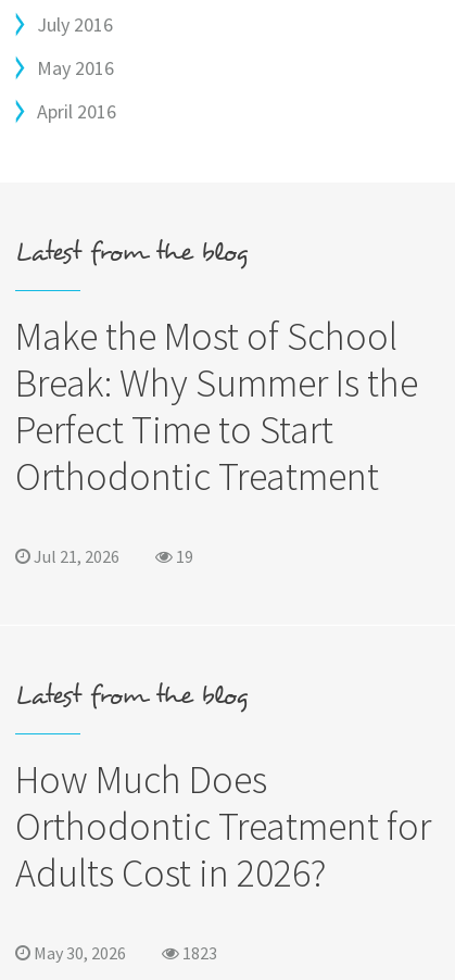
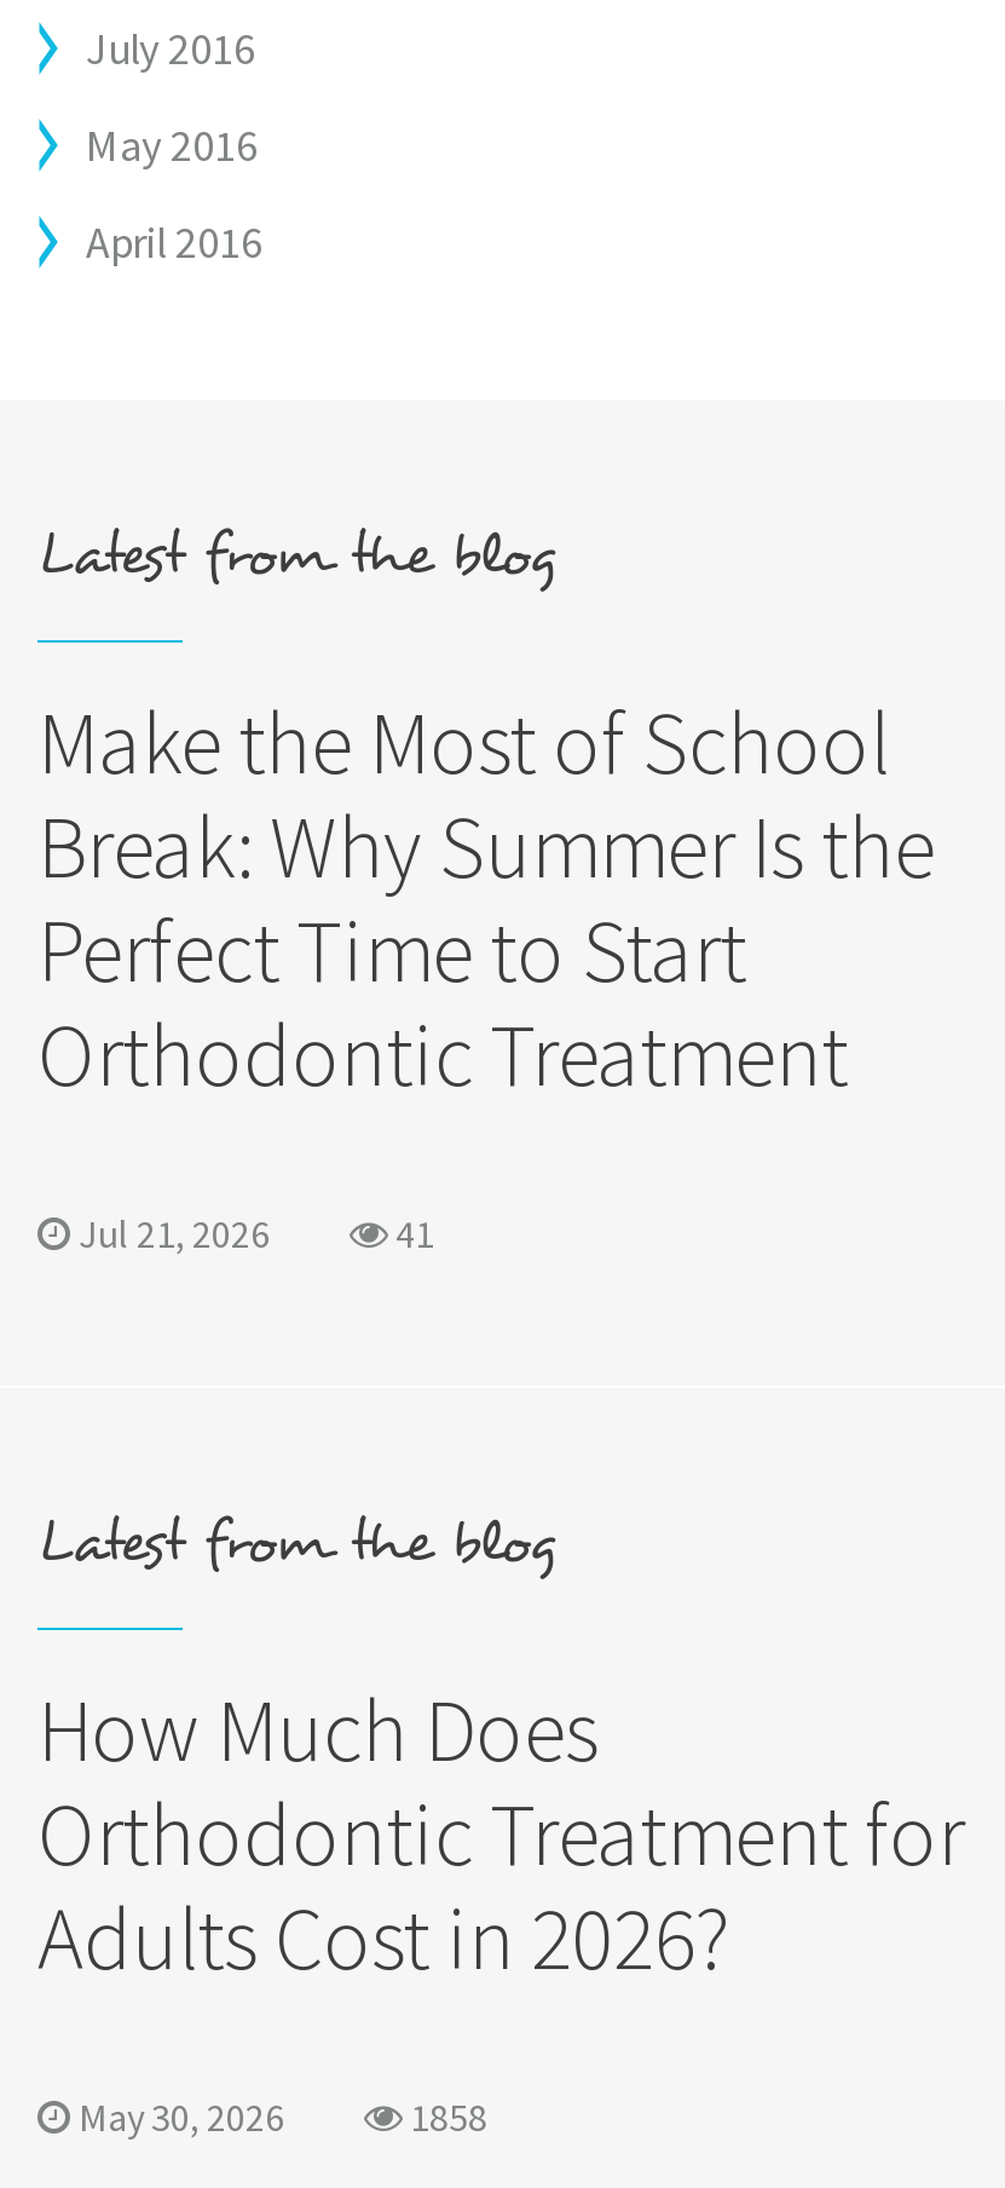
[173,545,193,567] 19 -> [388,1209,434,1257] 41
[179,942,217,964] 1823 -> [403,2092,487,2141] 1858

